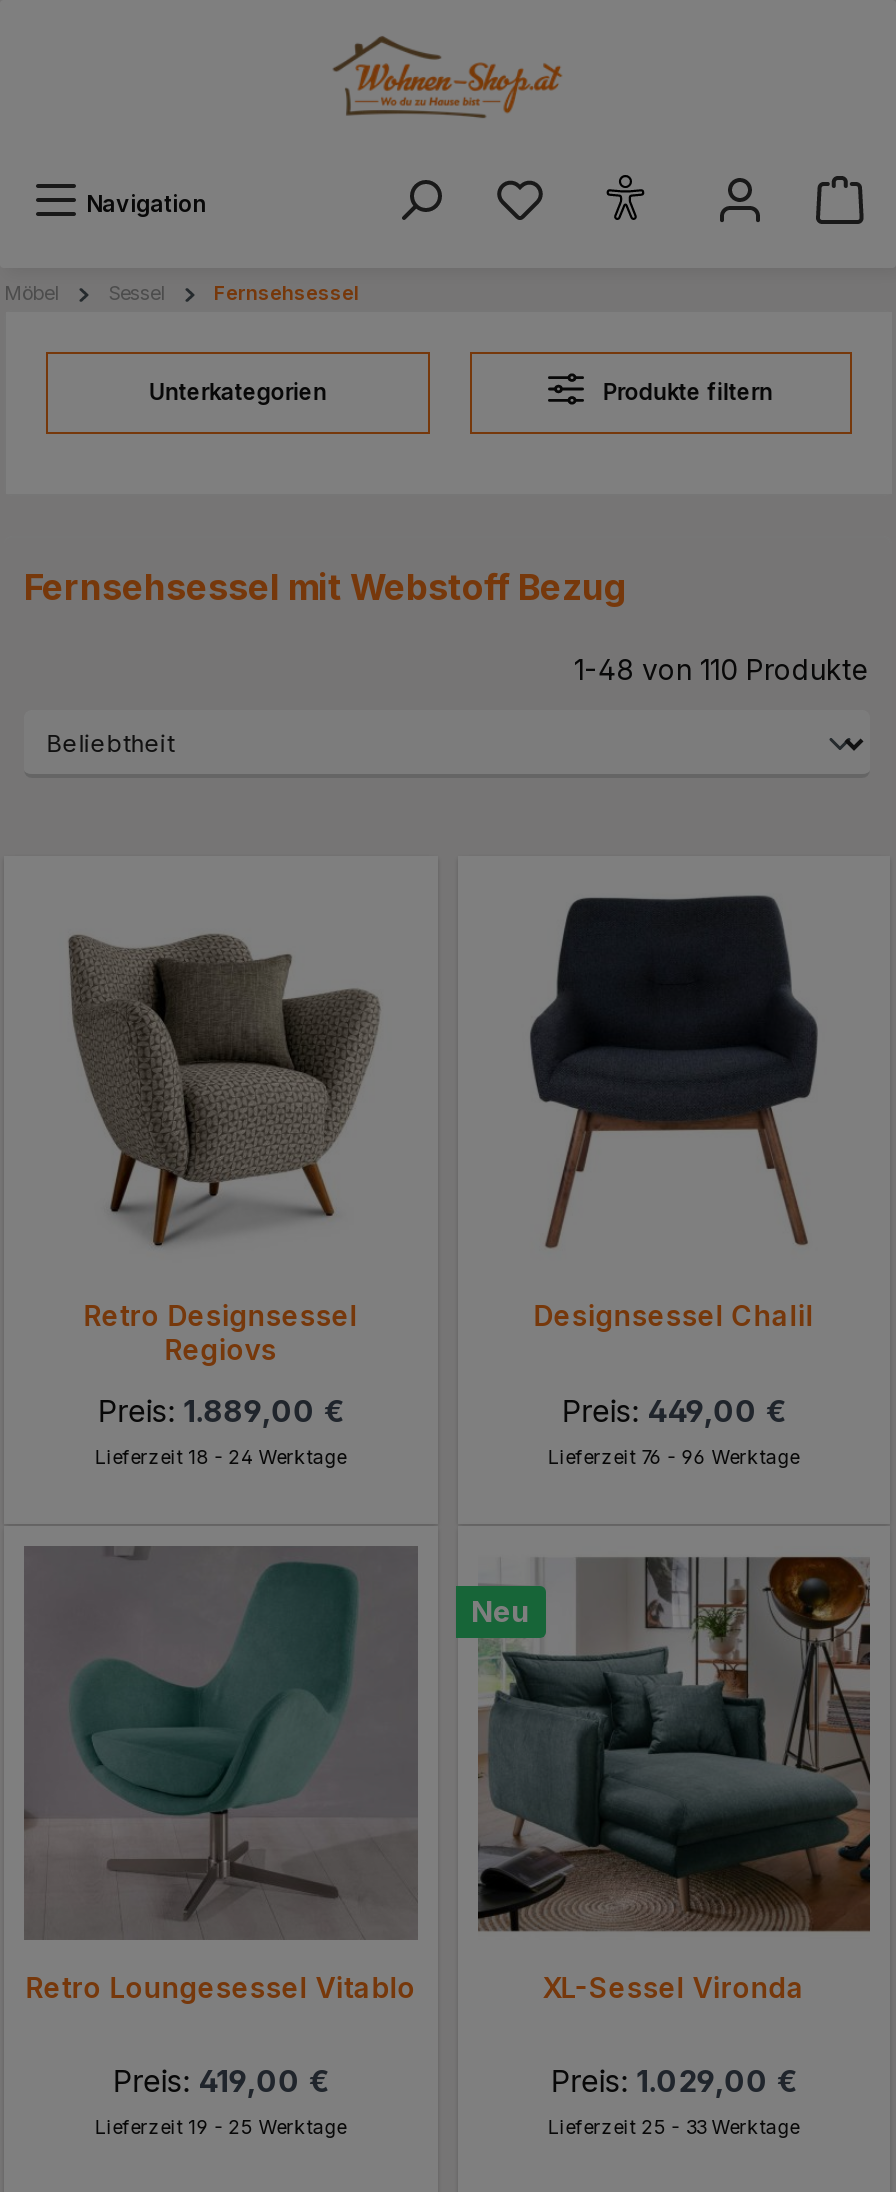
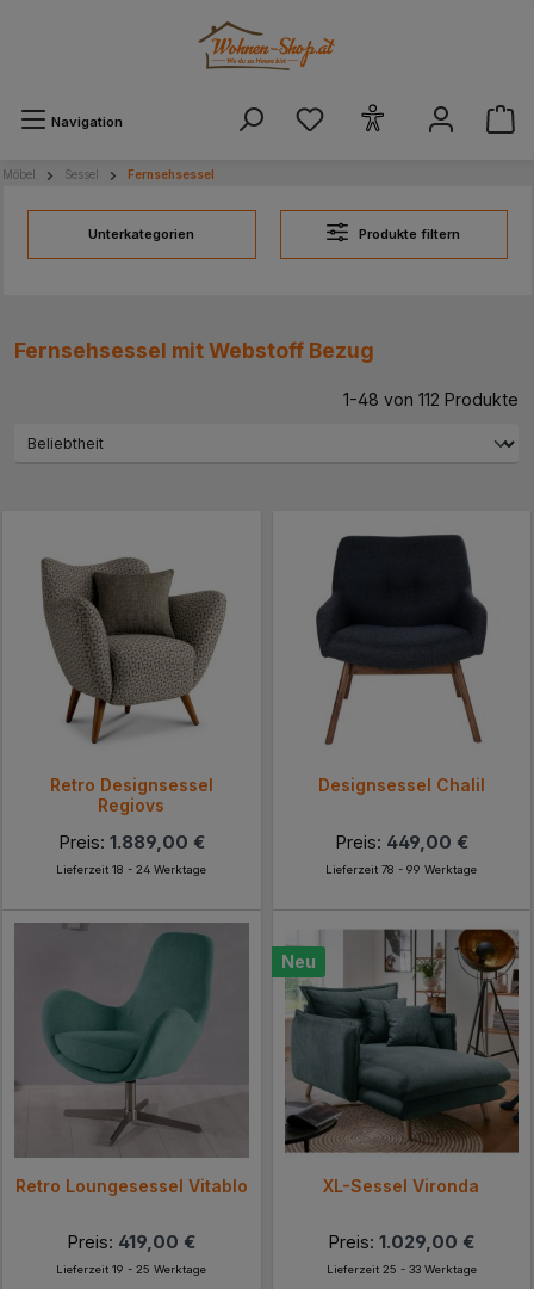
[574,653,870,687] 1-48 von 110 Produkte -> [343,390,519,410] 1-48 von 112 Produkte
[548,1445,800,1467] Lieferzeit 76 - 96 Werktage -> [326,862,477,876] Lieferzeit 78 - 99 Werktage

